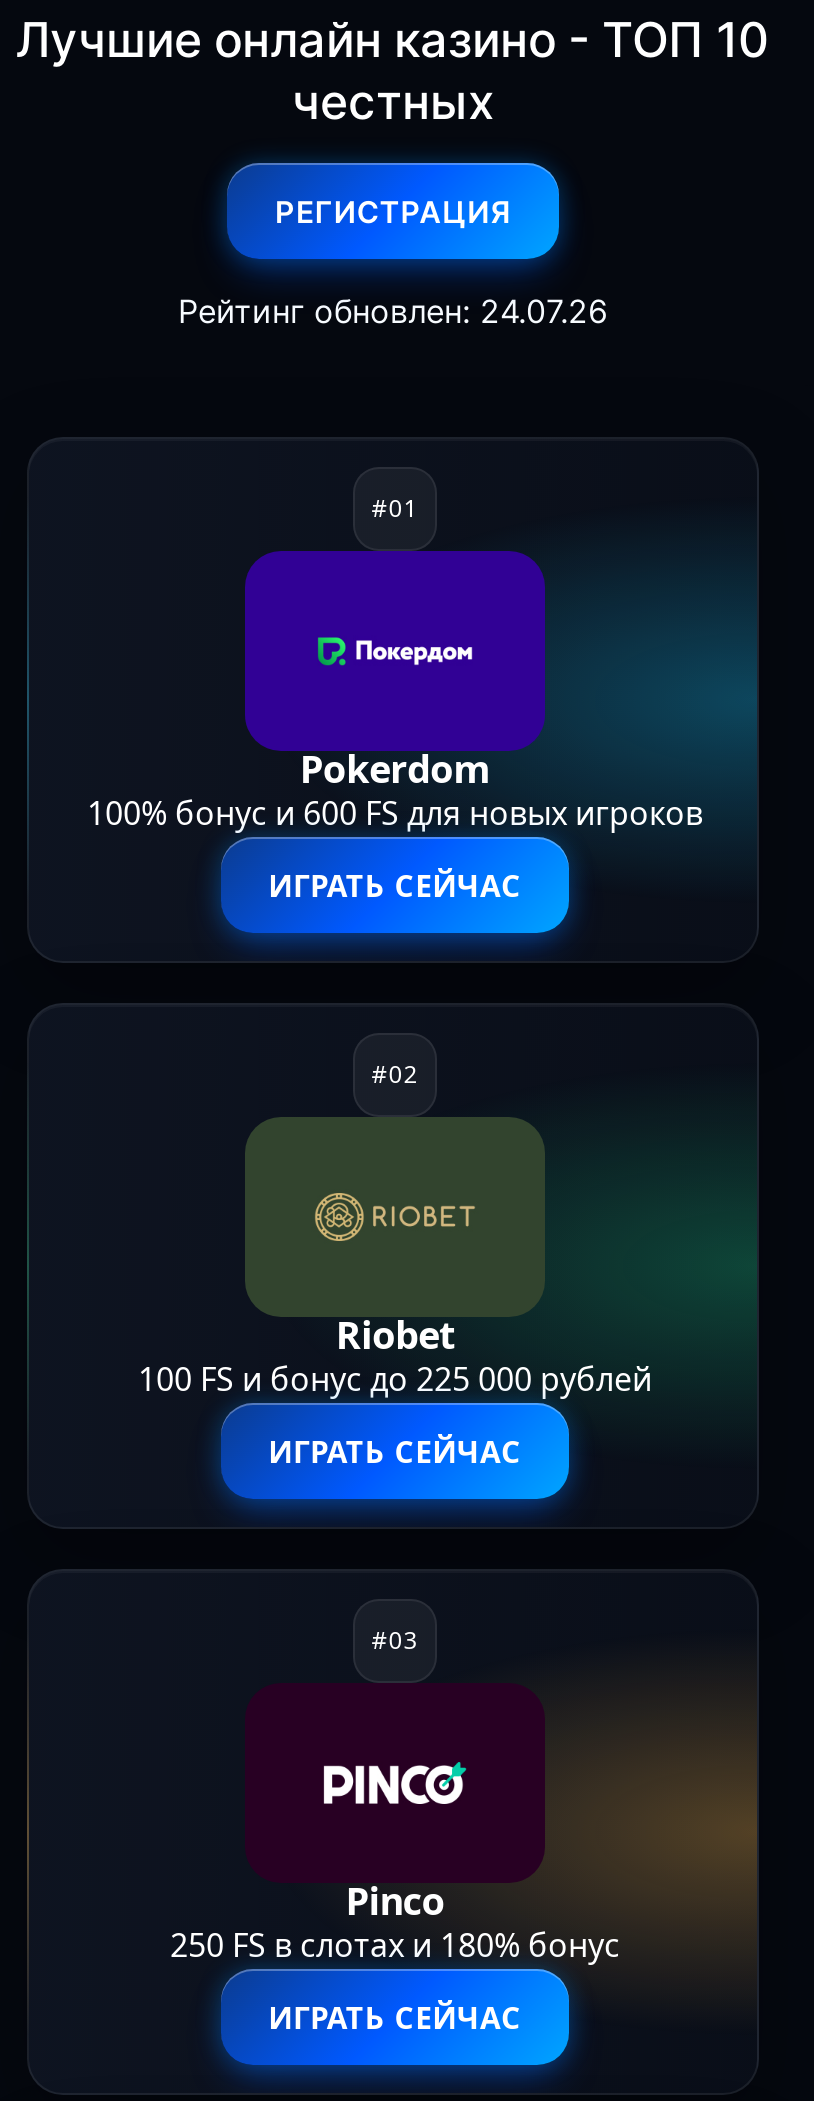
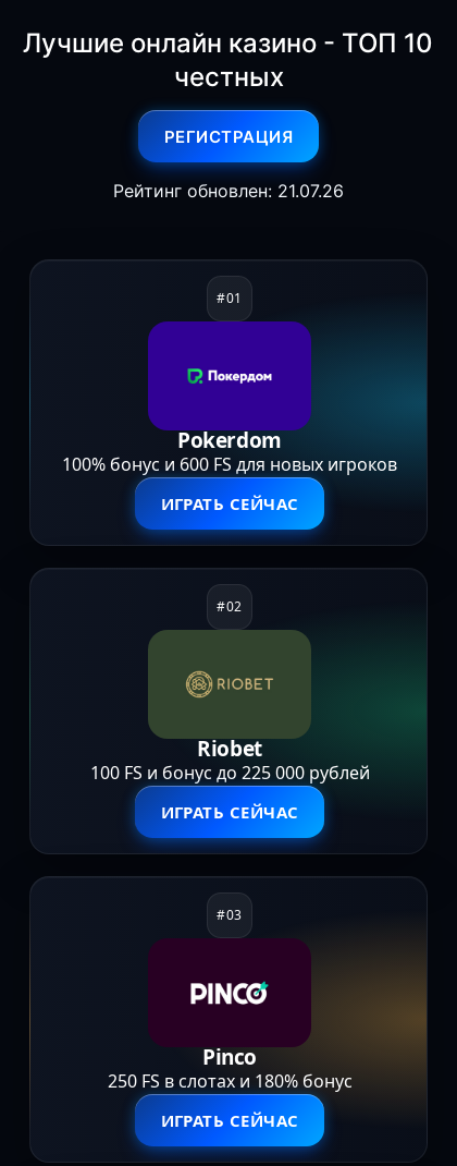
[178,291,608,331] Рейтинг обновлен: 24.07.26 -> [113,180,344,202] Рейтинг обновлен: 21.07.26

